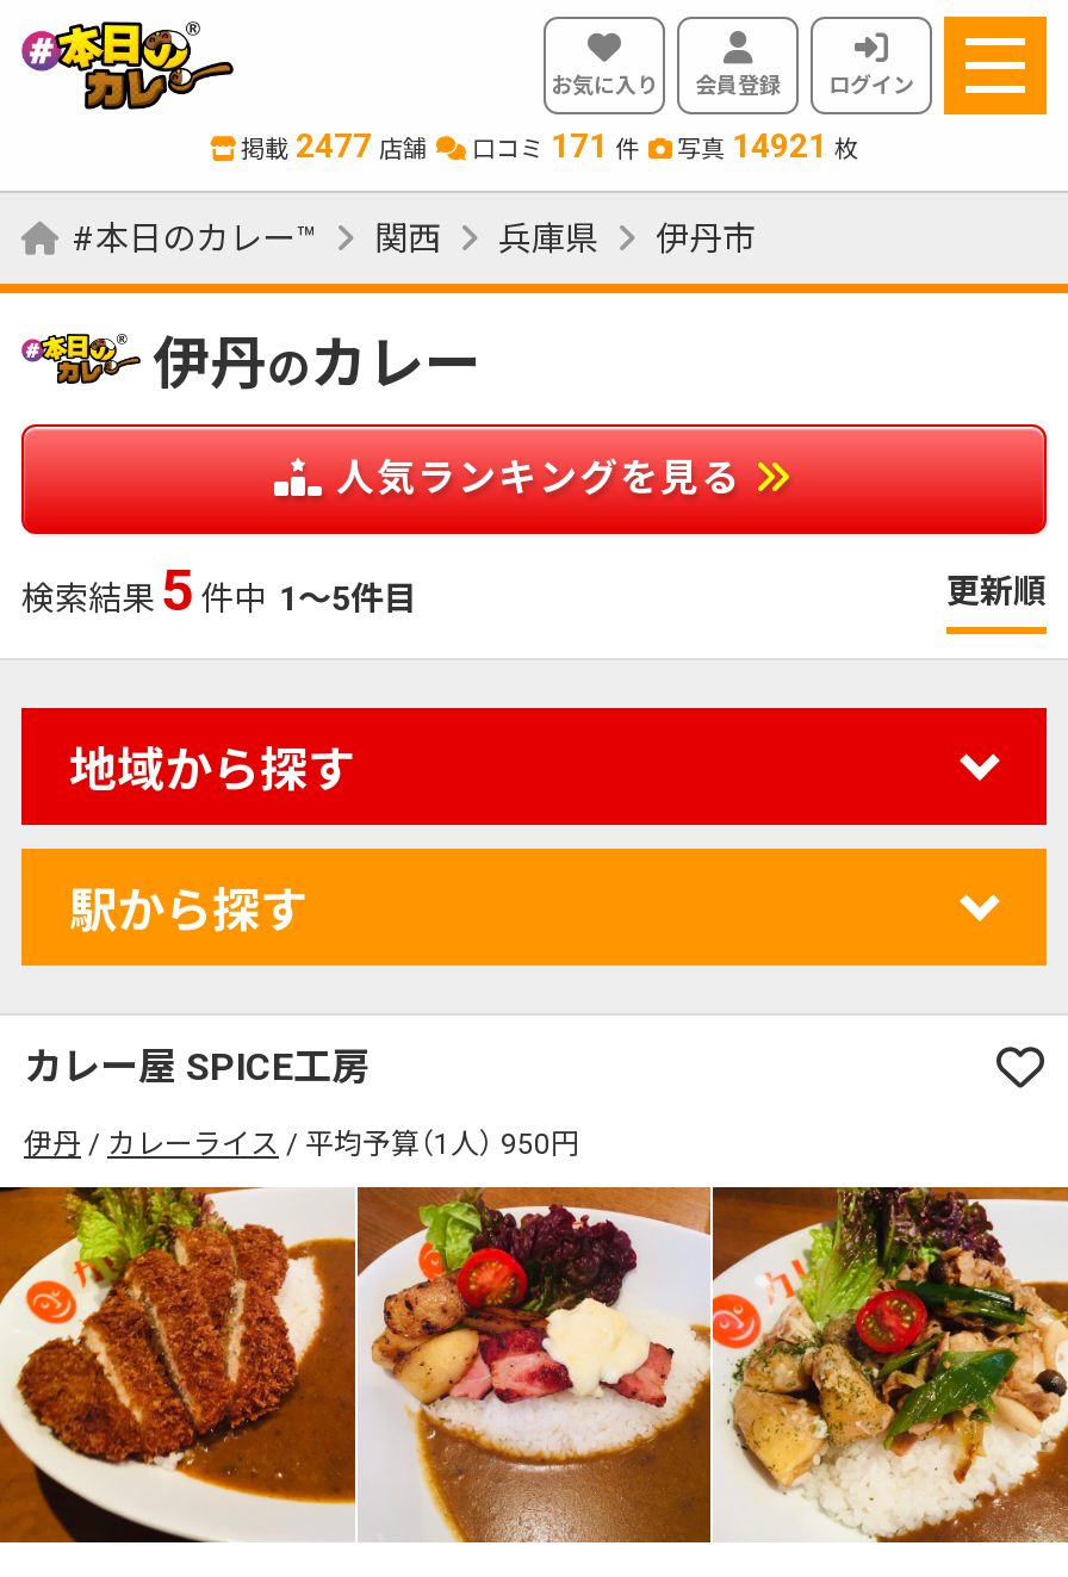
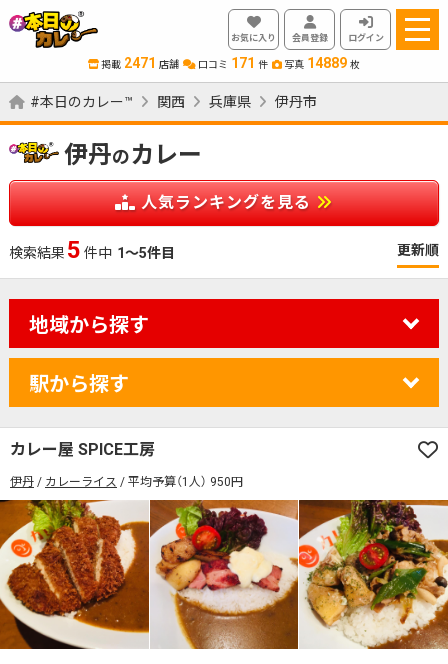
[241,126,427,164] 掲載 2477 店舗 -> [101,55,179,71] 掲載 2471 店舗
[677,126,858,164] 写真 14921 枚 -> [284,55,360,71] 写真 14889 枚

